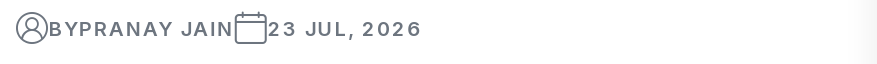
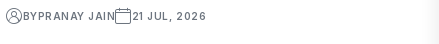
[49,15,422,39] BYPRANAY JAIN 23 JUL, 2026 -> [22,10,206,22] BYPRANAY JAIN 21 JUL, 2026

